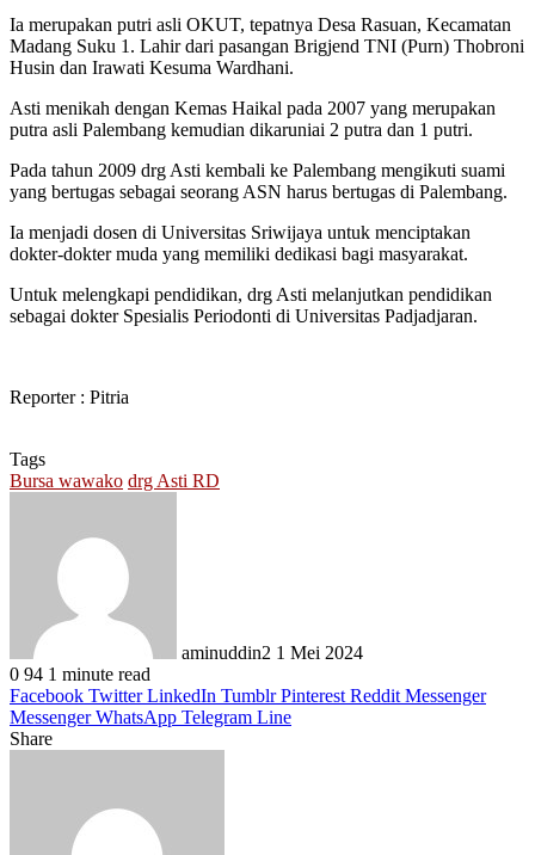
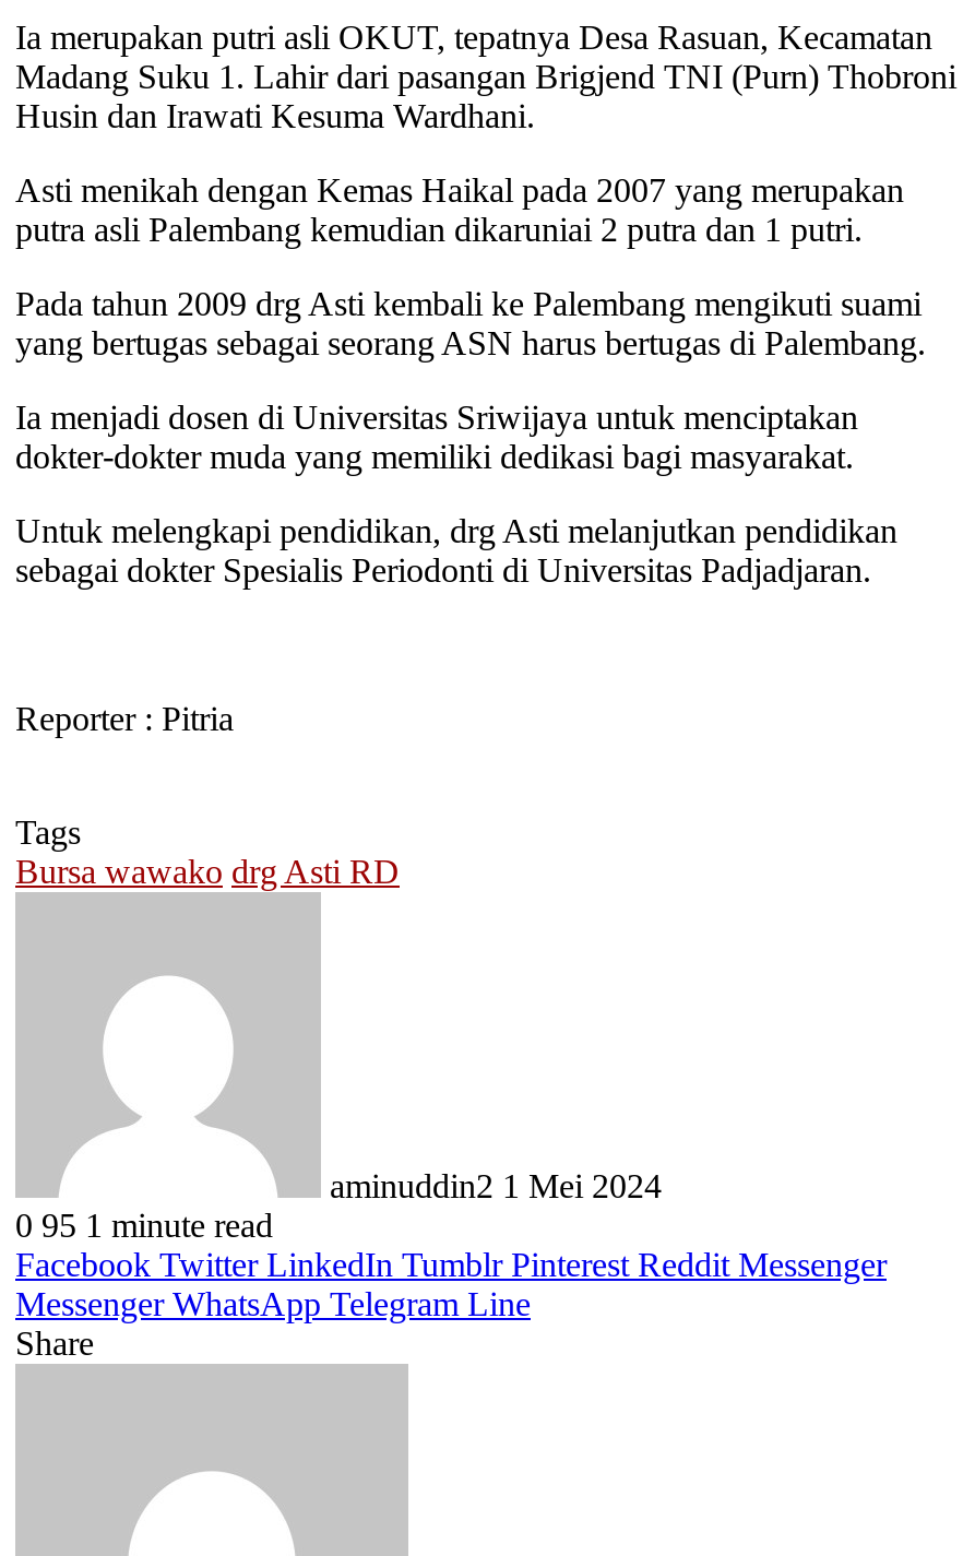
[10,664,150,684] 0 94 1 minute read -> [15,1206,273,1243] 0 95 1 minute read

